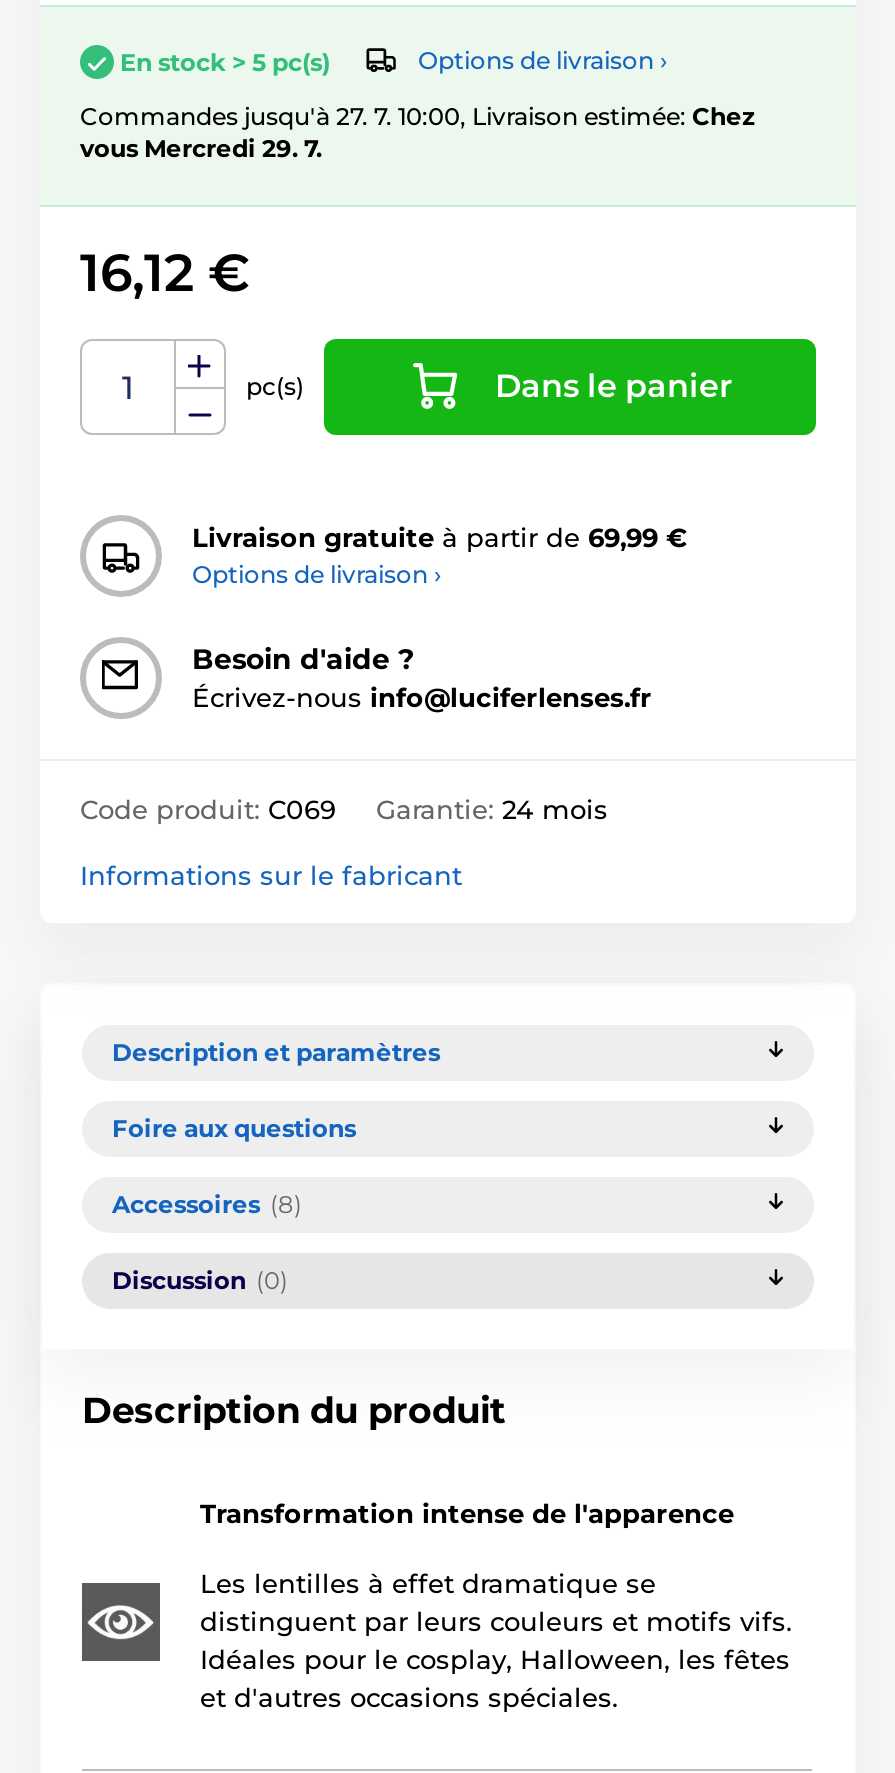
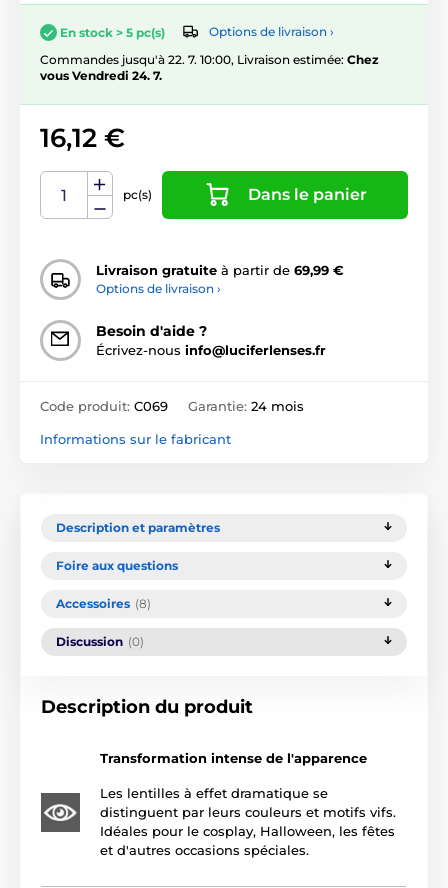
[80,101,756,131] Commandes jusqu'à 27. 7. 10:00, Livraison estimée: Chez -> [40,52,379,67] Commandes jusqu'à 22. 7. 10:00, Livraison estimée: Chez
[80,133,322,163] vous Mercredi 29. 7. -> [40,68,162,83] vous Vendredi 24. 7.

